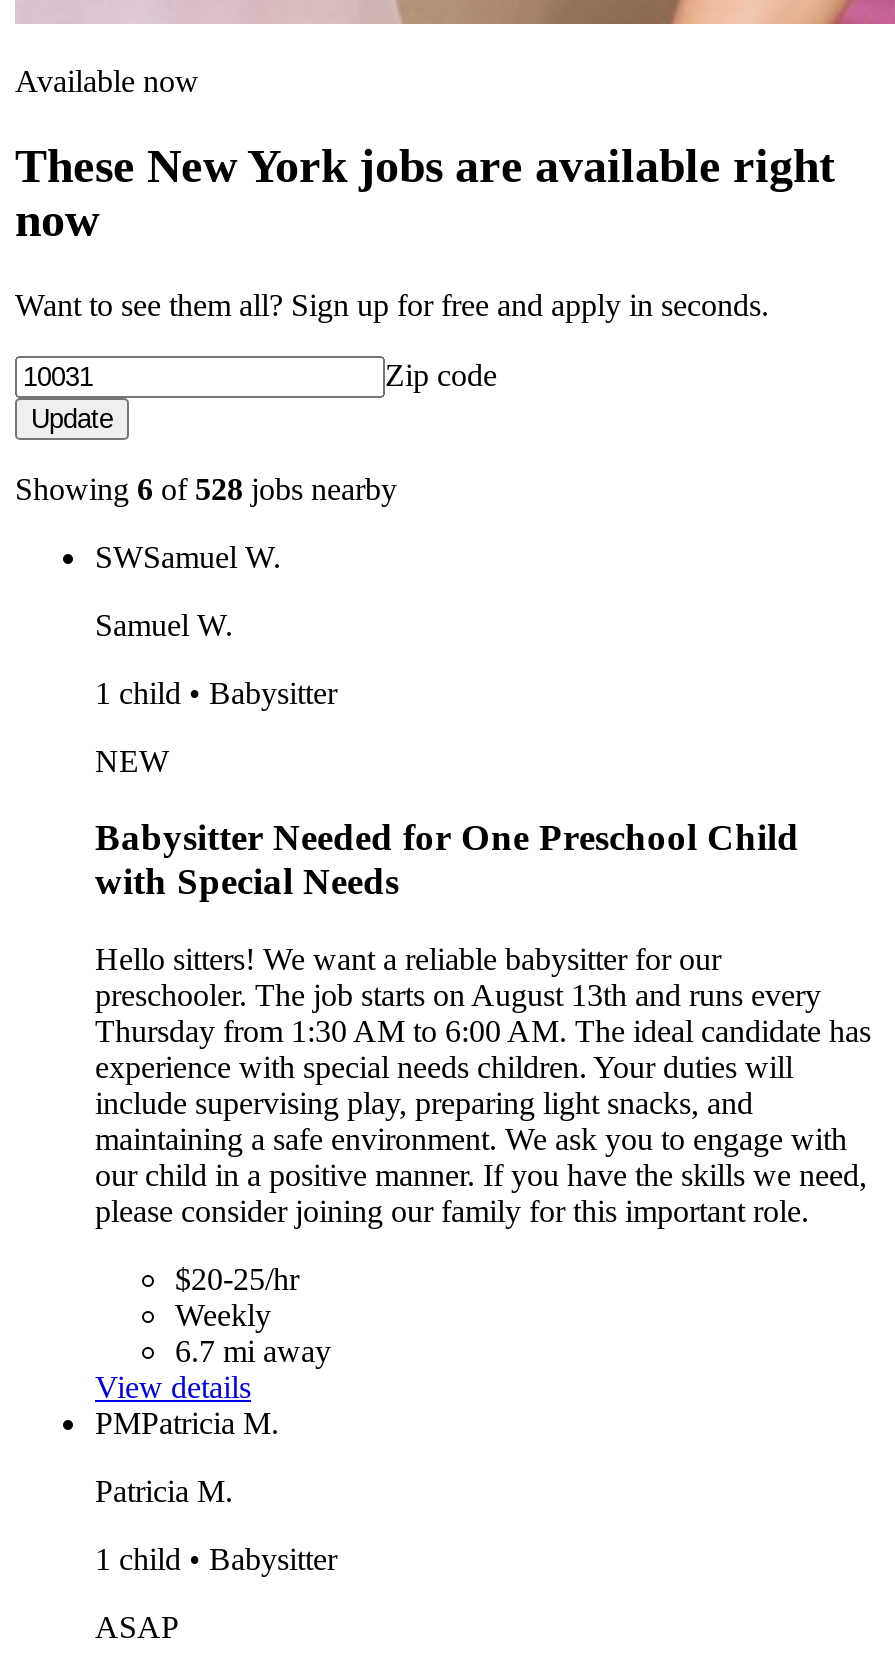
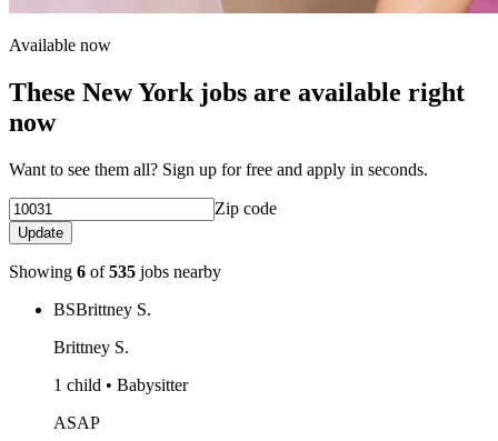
[15,471,871,1508] Showing 6 of 528 jobs nearby | SWSamuel W. | Samuel W. | 1 child • Babysitter | NEW | Babysitter Needed for One Preschool Child | with Special Needs | Hello sitters! We want a reliable babysitter for our | preschooler. The job starts on August 13th and runs every | Thursday from 1:30 AM to 6:00 AM. The ideal candidate has | experience with special needs children. Your duties will | include supervising play, preparing light snacks, and | maintaining a safe environment. We ask you to engage with | our child in a positive manner. If you have the skills we need, | please consider joining our family for this important role. | $20-25/hr | Weekly | 6.7 mi away | View details | PMPatricia M. | Patricia M. -> [9,262,221,356] Showing 6 of 535 jobs nearby | BSBrittney S. | Brittney S.

